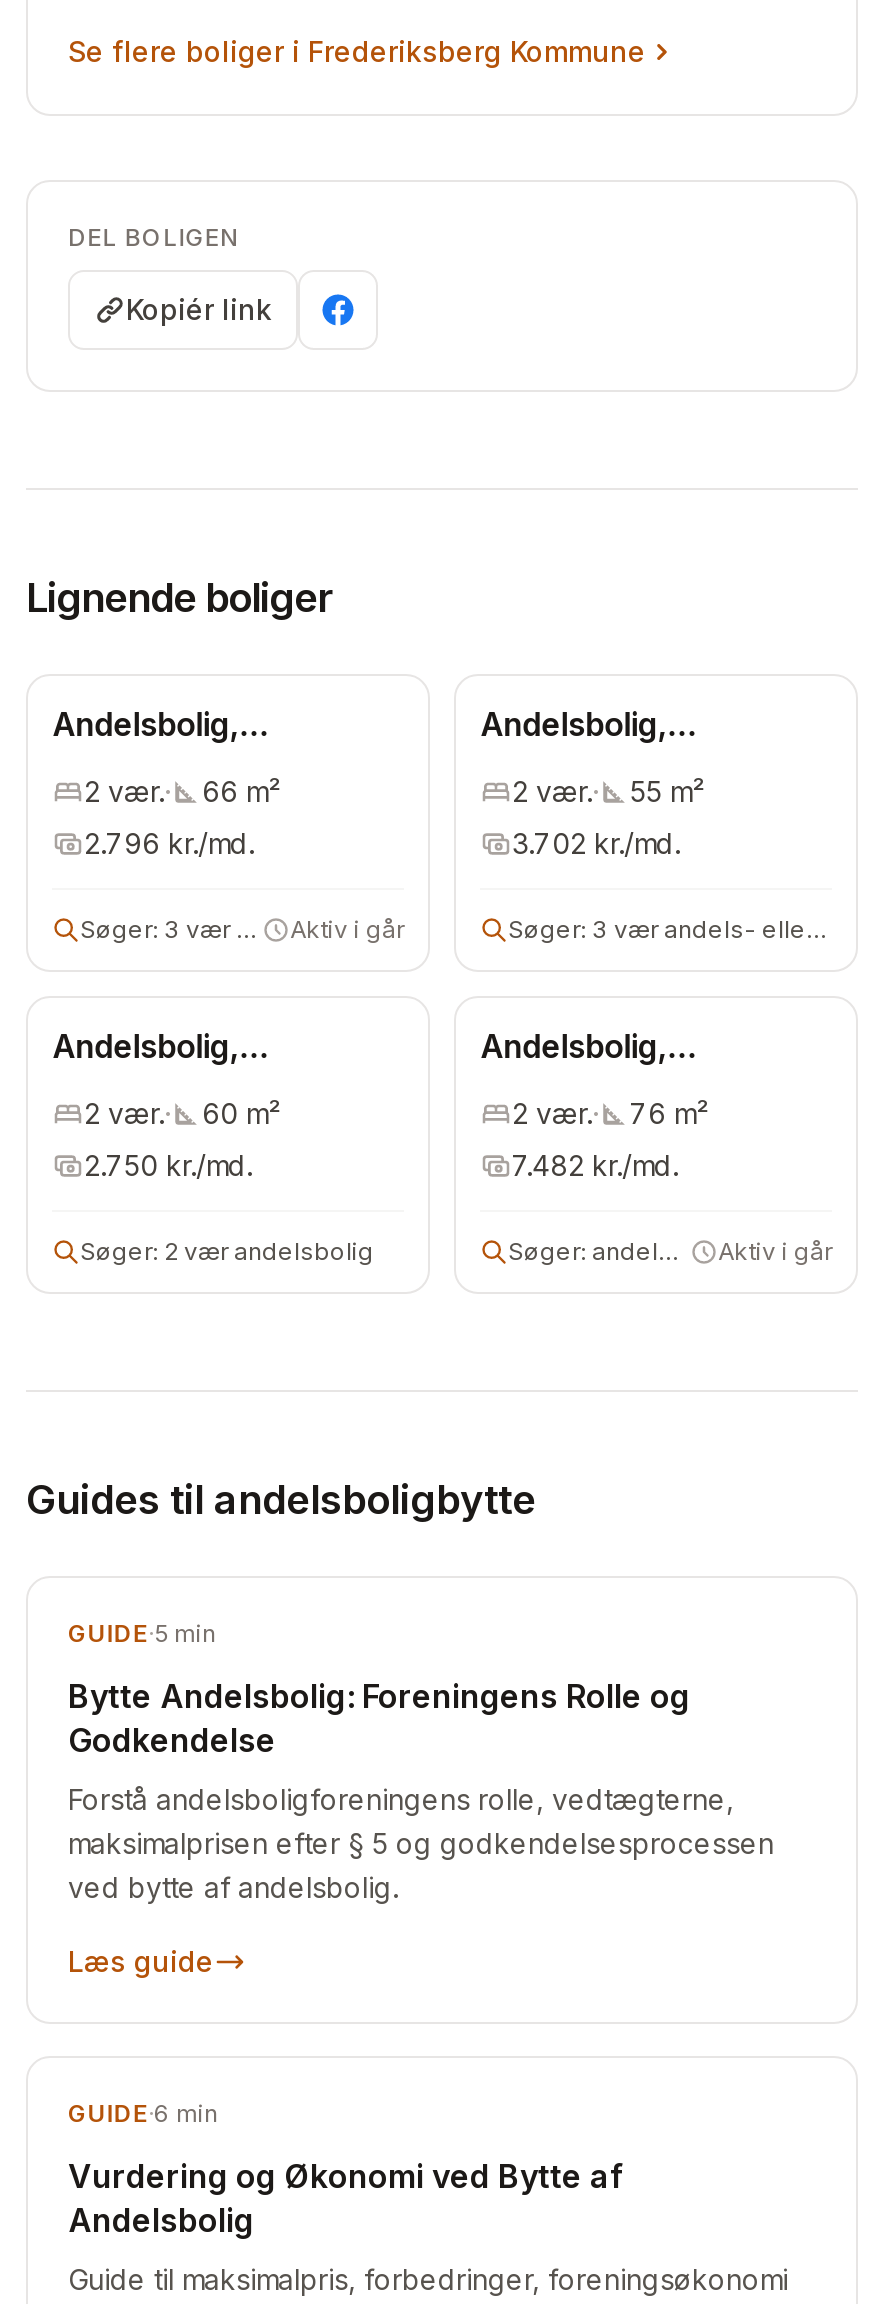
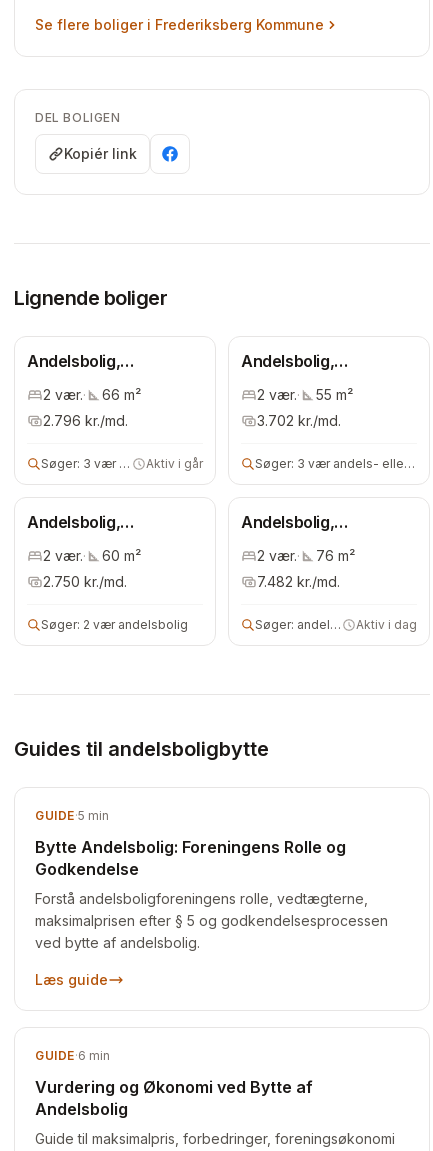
[718,1236,832,1266] Aktiv i går -> [356,617,417,632] Aktiv i dag

